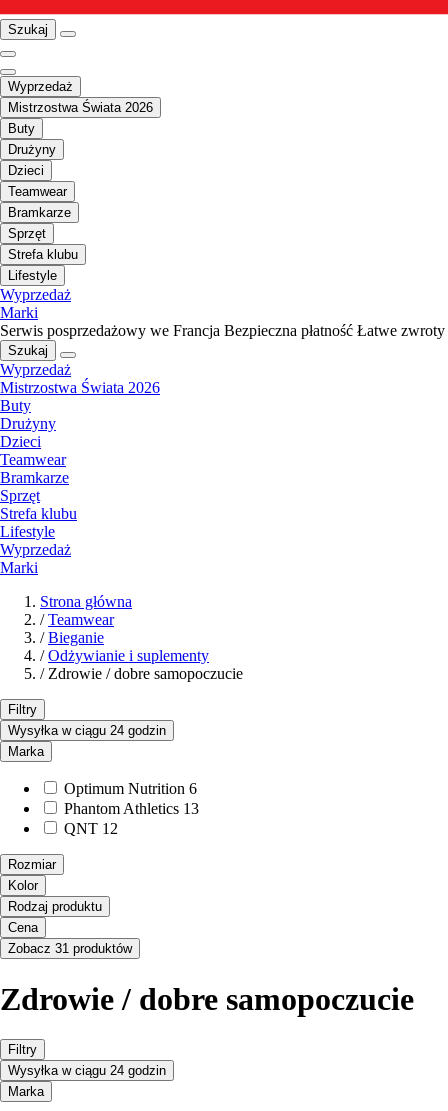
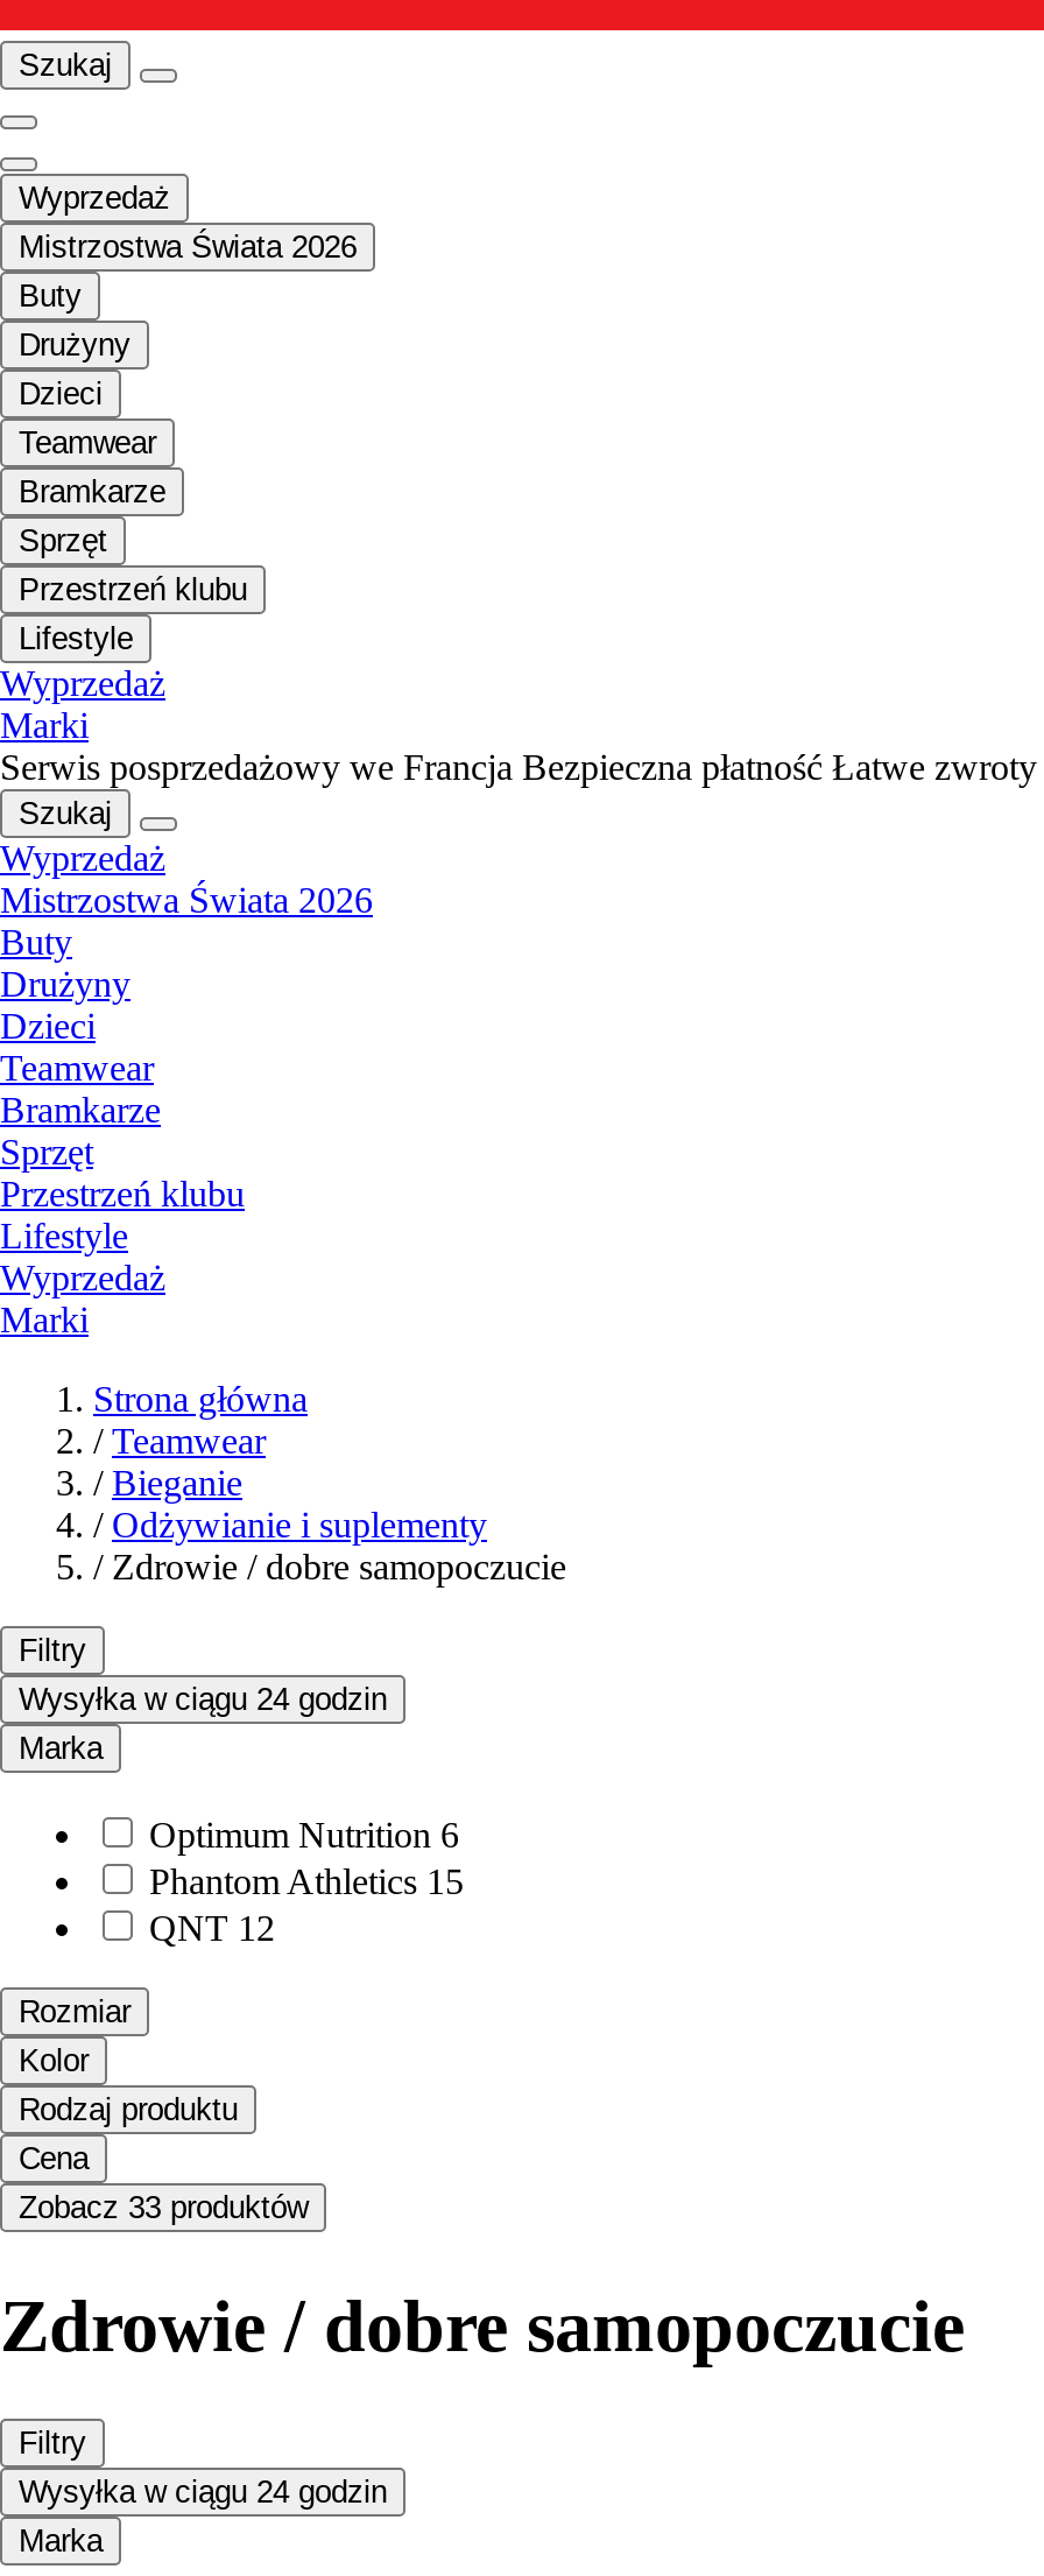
[8,247,78,262] Strefa klubu -> [19,573,247,608] Przestrzeń klubu
[0,505,77,522] Strefa klubu -> [0,1175,245,1215] Przestrzeń klubu
[64,800,199,817] Phantom Athletics 13 -> [149,1863,464,1902] Phantom Athletics 15
[8,941,132,956] Zobacz 31 produktów -> [19,2191,308,2226] Zobacz 33 produktów

